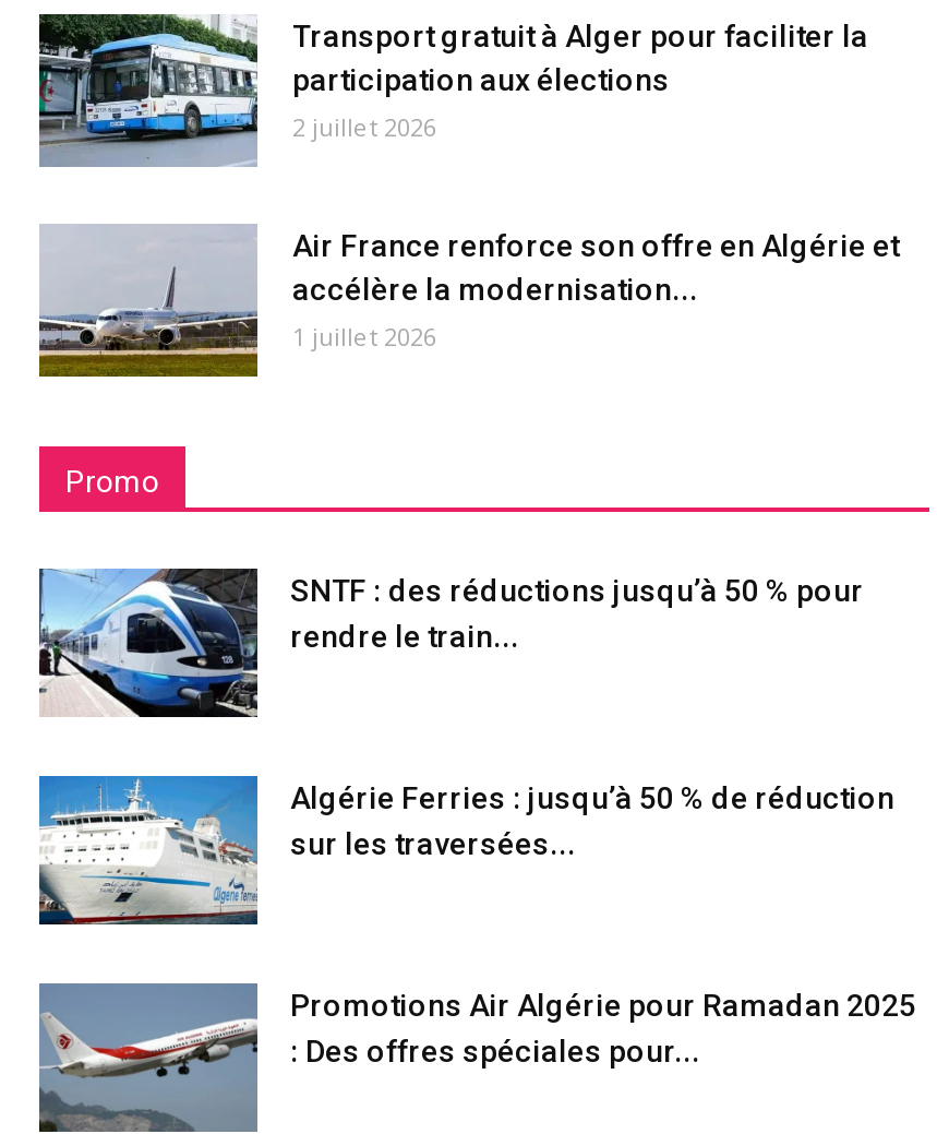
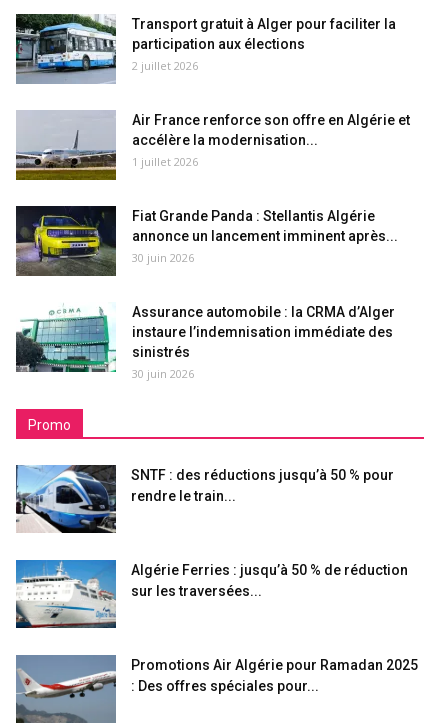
none -> [15,205,398,380] [image] | Fiat Grande Panda : Stellantis Algérie | annonce un lancement imminent après... | 30 juin 2026 | Assurance automobile : la CRMA d’Alger | instaure l’indemnisation immédiate des | sinistrés | 30 juin 2026
none -> [16,308,116,377] [image]

